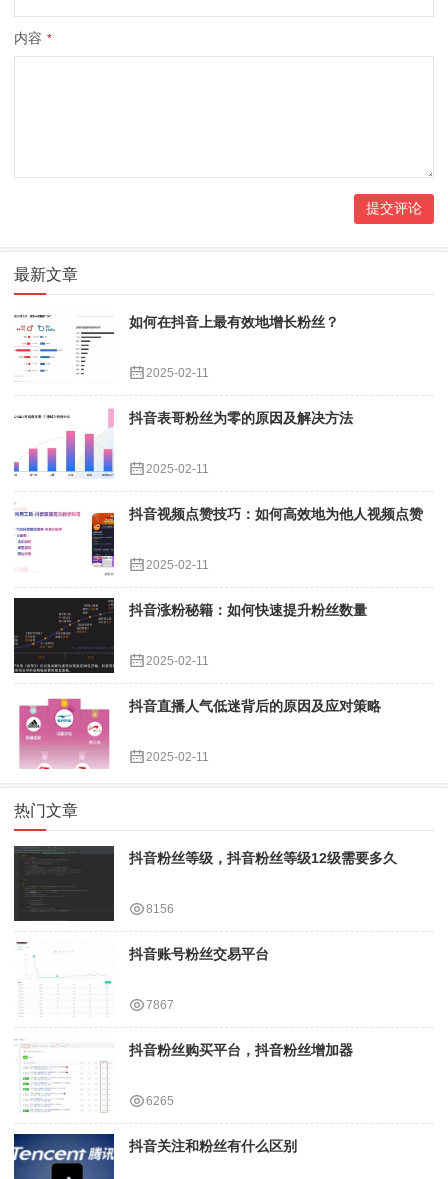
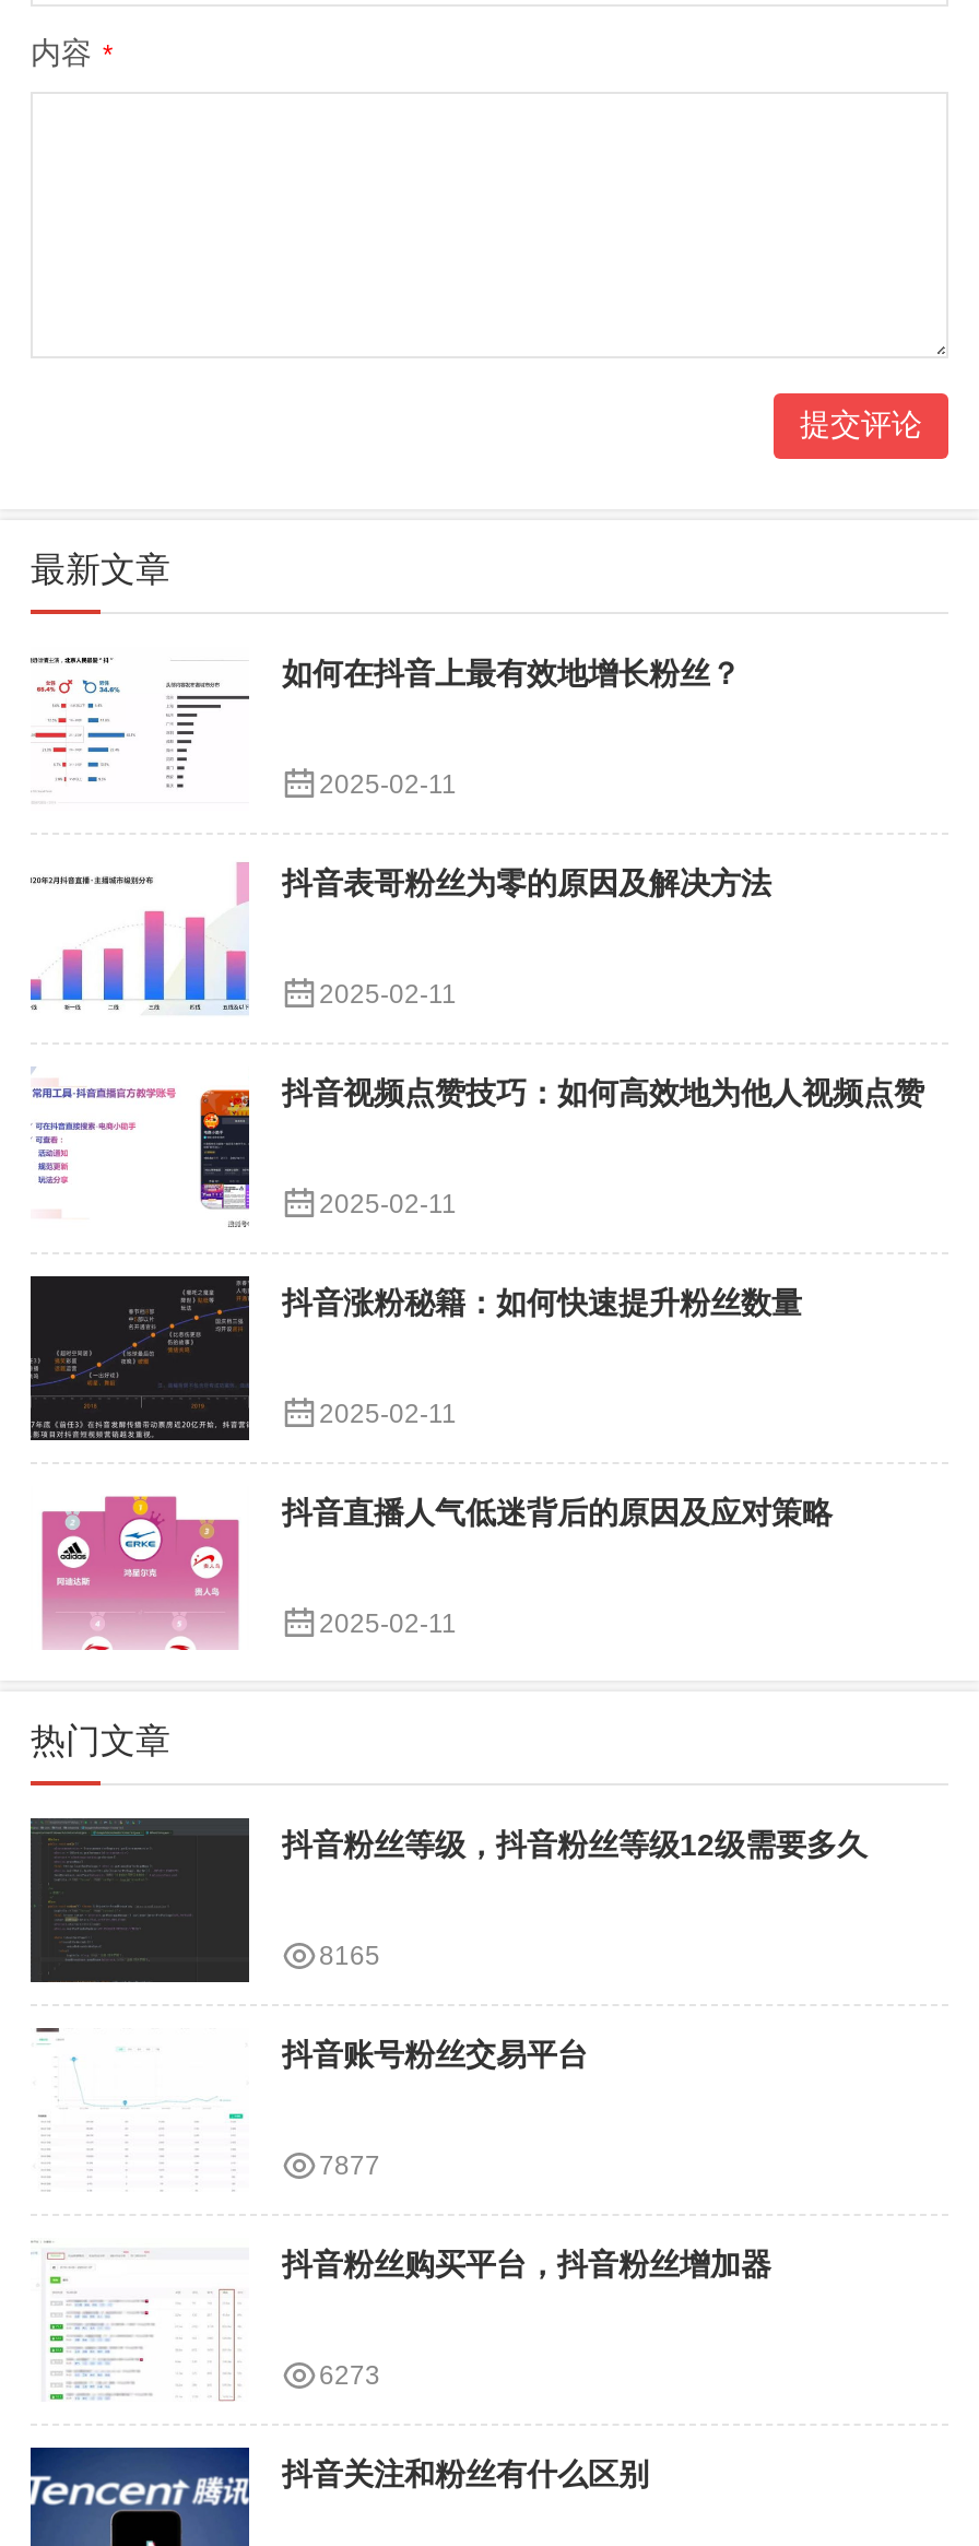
[146,902,174,916] 8156 -> [319,1940,380,1971] 8165
[146,998,174,1012] 7867 -> [319,2150,380,2181] 7877
[146,1094,174,1108] 6265 -> [319,2360,380,2391] 6273

